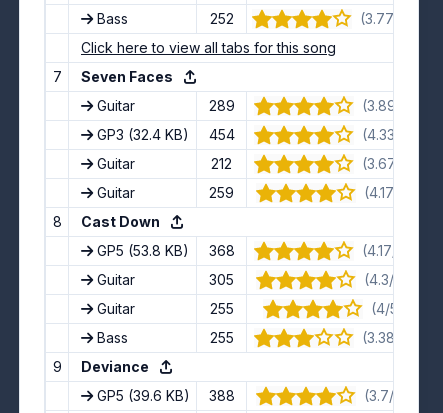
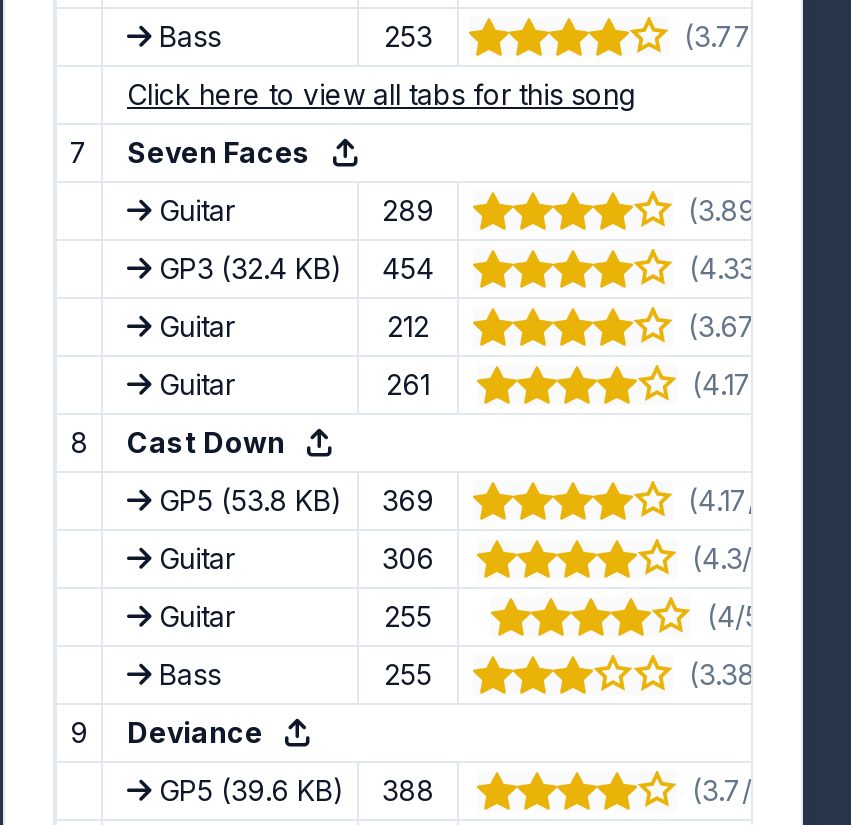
[209,10,233,27] 252 -> [384,19,432,53] 253
[209,184,234,201] 259 -> [386,367,430,401] 261
[97,242,234,259] GP5 (53.8 KB) 368 -> [159,483,434,517] GP5 (53.8 KB) 369
[209,271,234,288] 305 -> [382,541,434,575] 306

